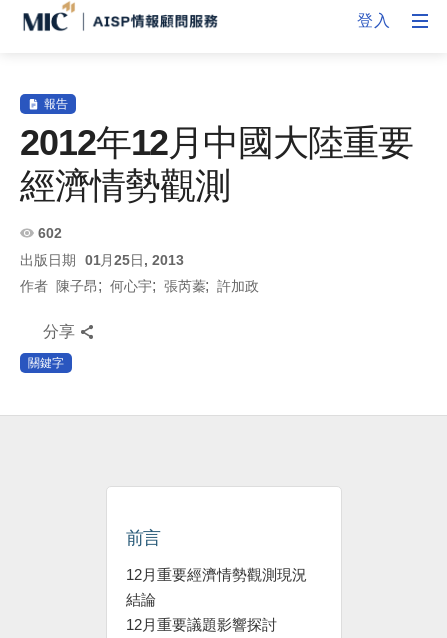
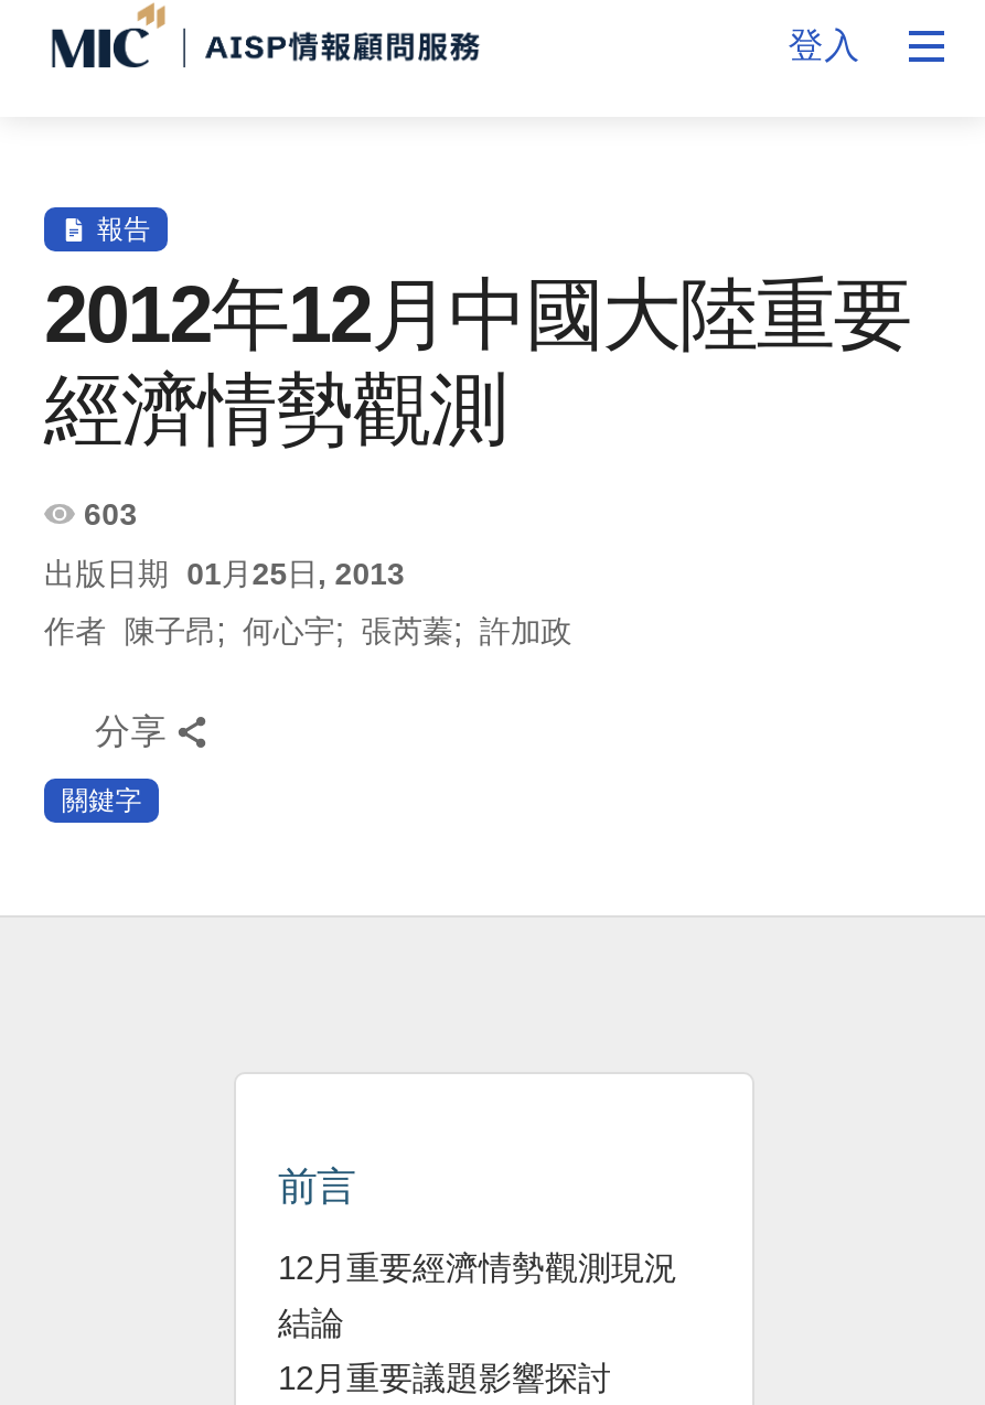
[38,224,62,240] 602 -> [84,495,138,530] 603

